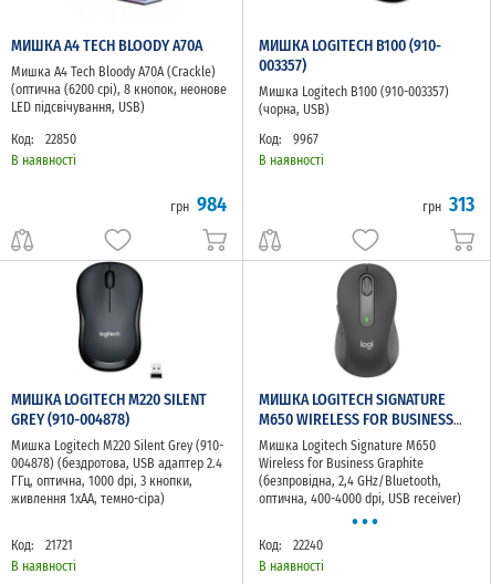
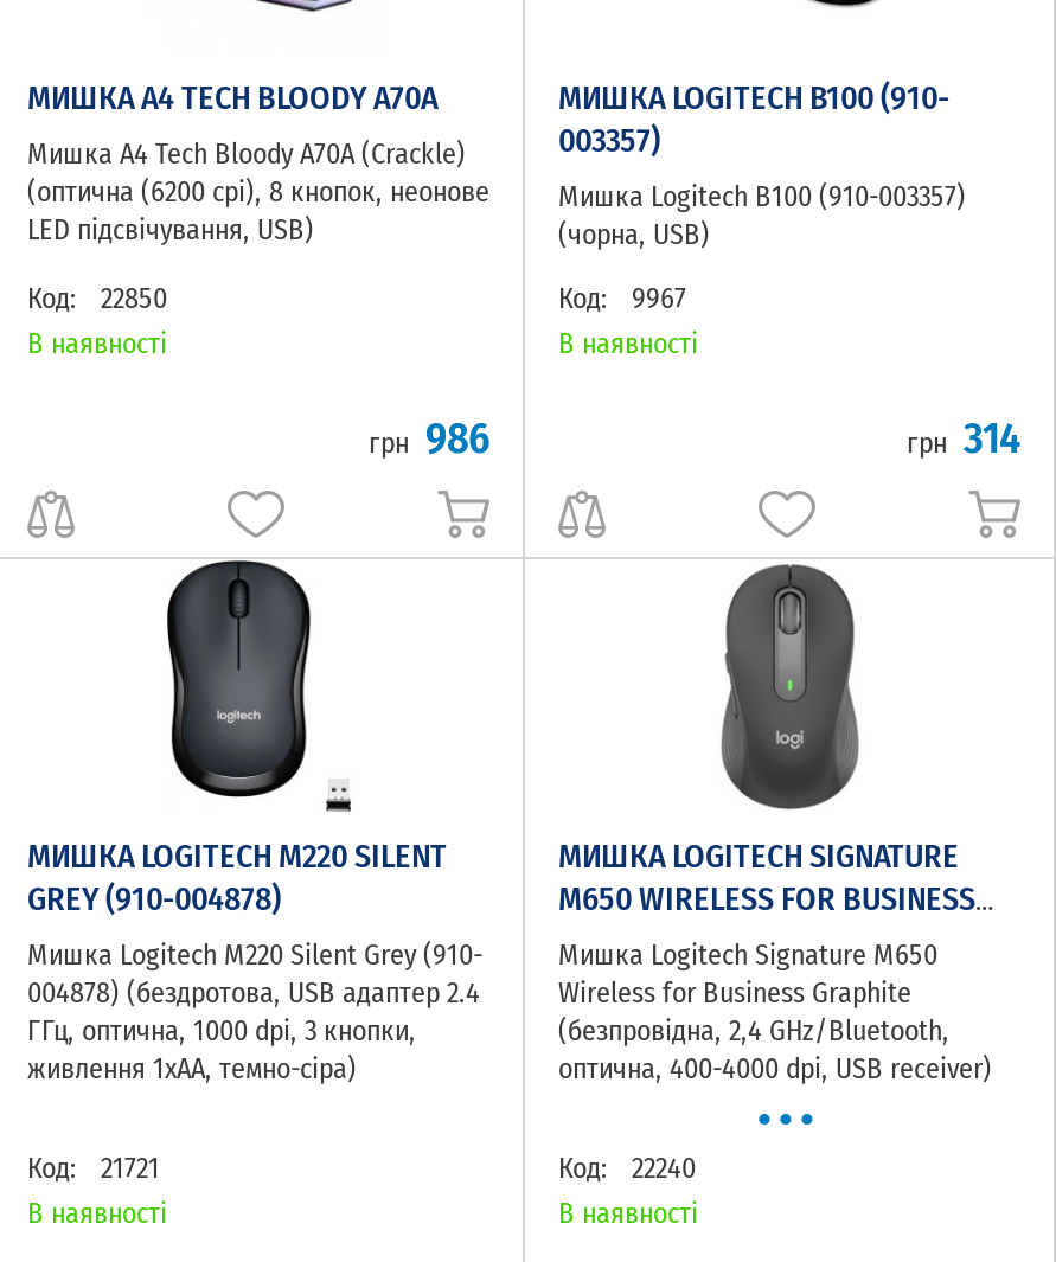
[170,192,227,217] грн 984 -> [369,412,489,465] грн 986
[422,192,474,217] грн 313 -> [907,412,1020,465] грн 314

